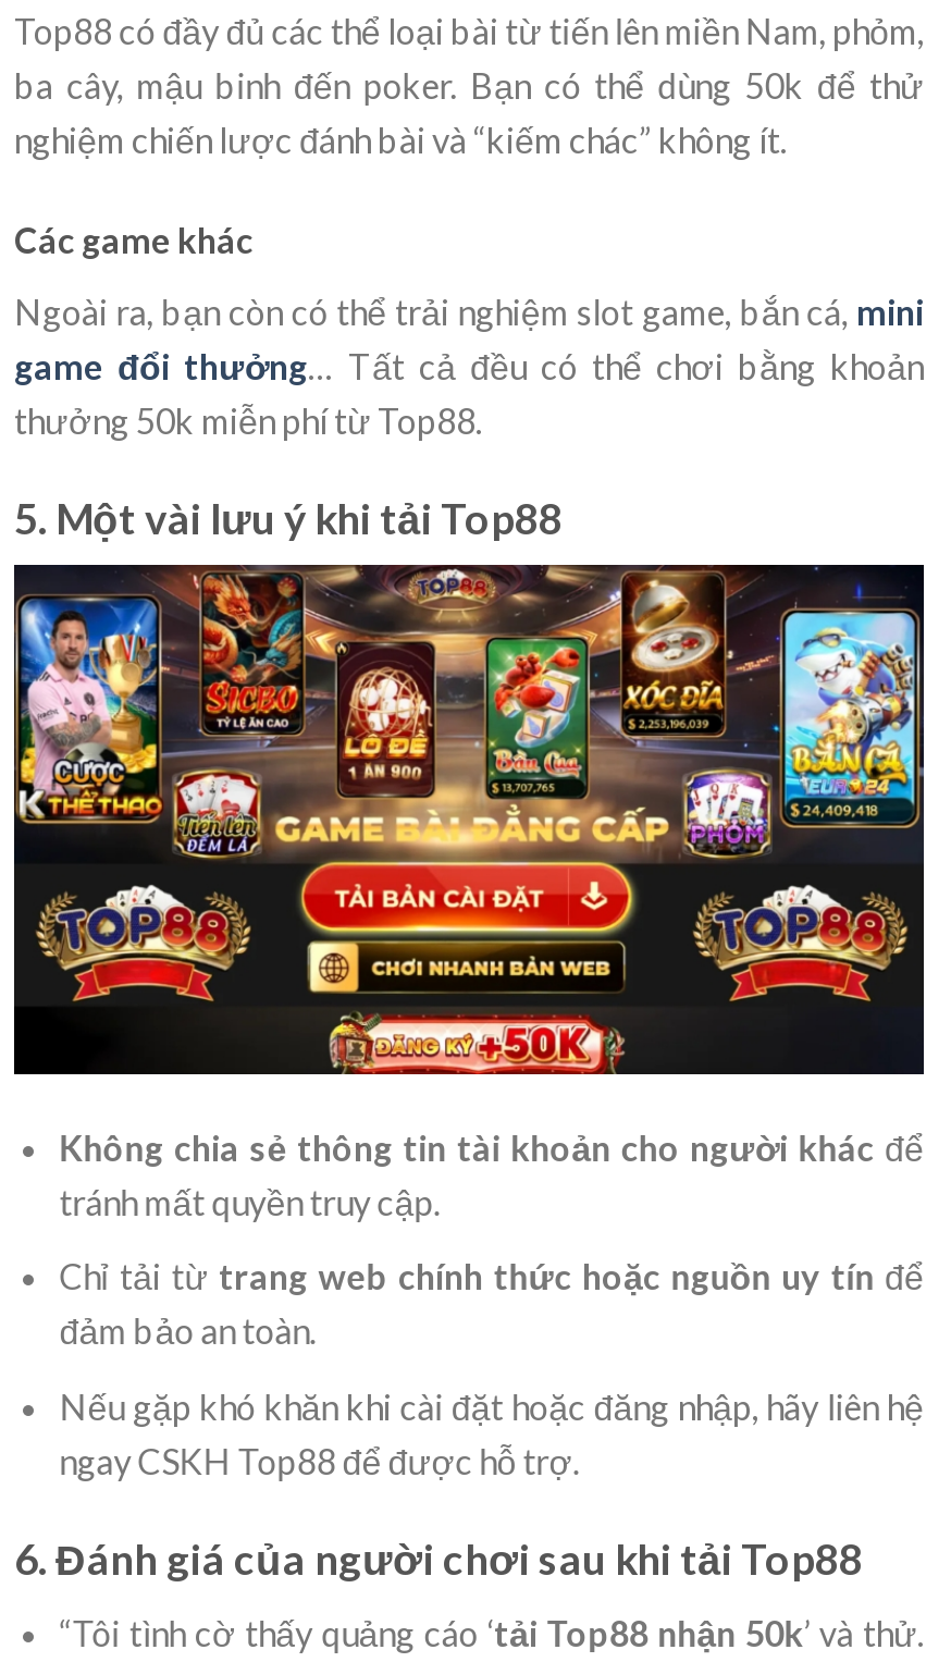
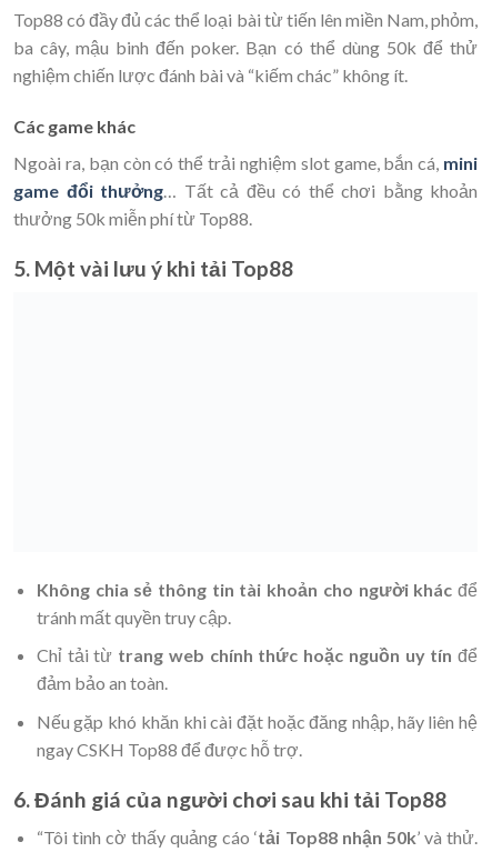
[12,563,926,1076] [image] -> none

